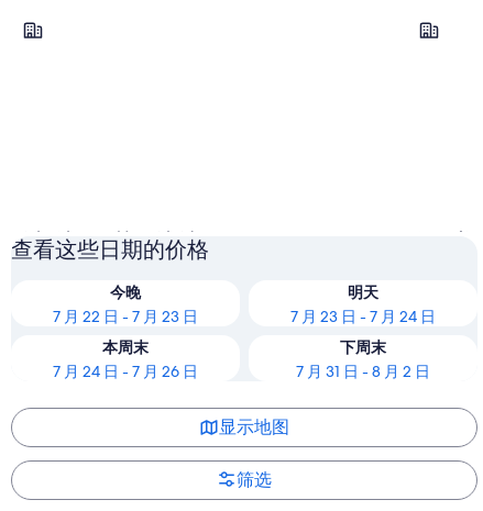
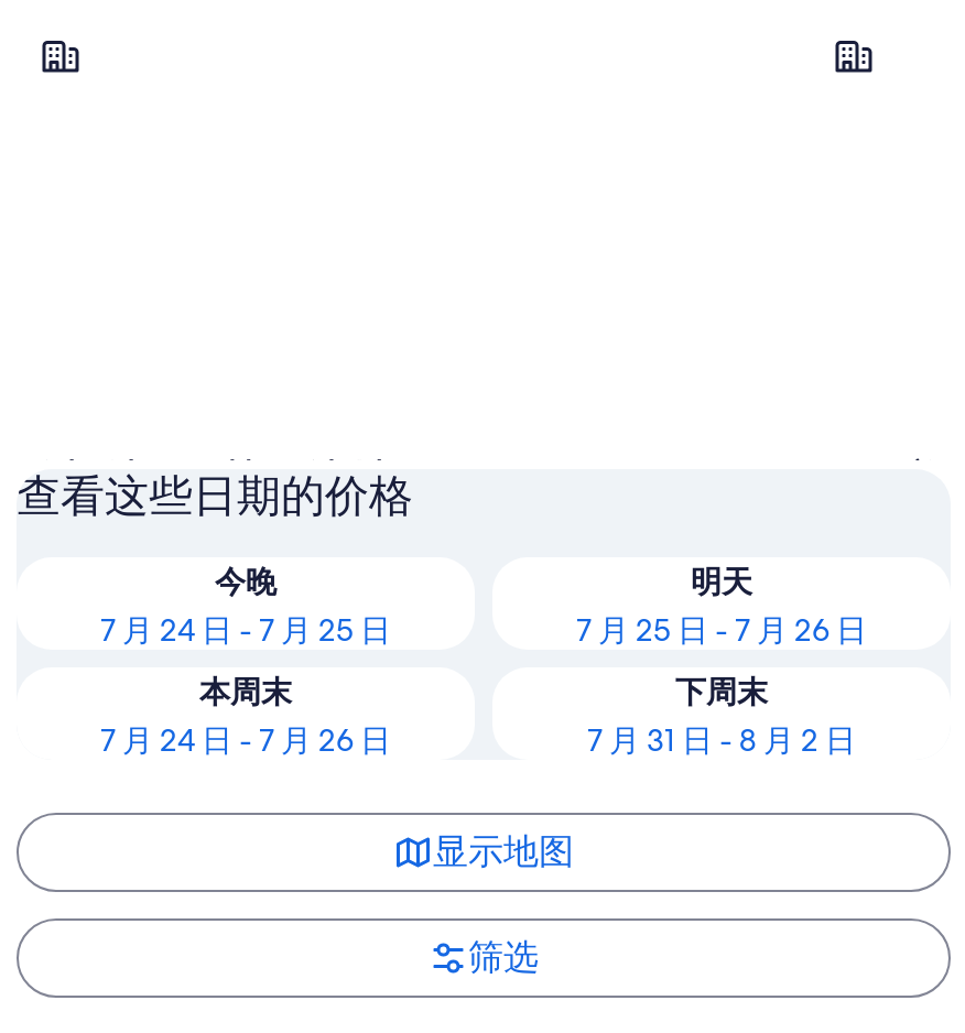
[53,306,198,326] 7 月 22 日 - 7 月 23 日 -> [100,609,391,649] 7 月 24 日 - 7 月 25 日
[290,306,436,326] 7 月 23 日 - 7 月 24 日 -> [576,609,867,649] 7 月 25 日 - 7 月 26 日

